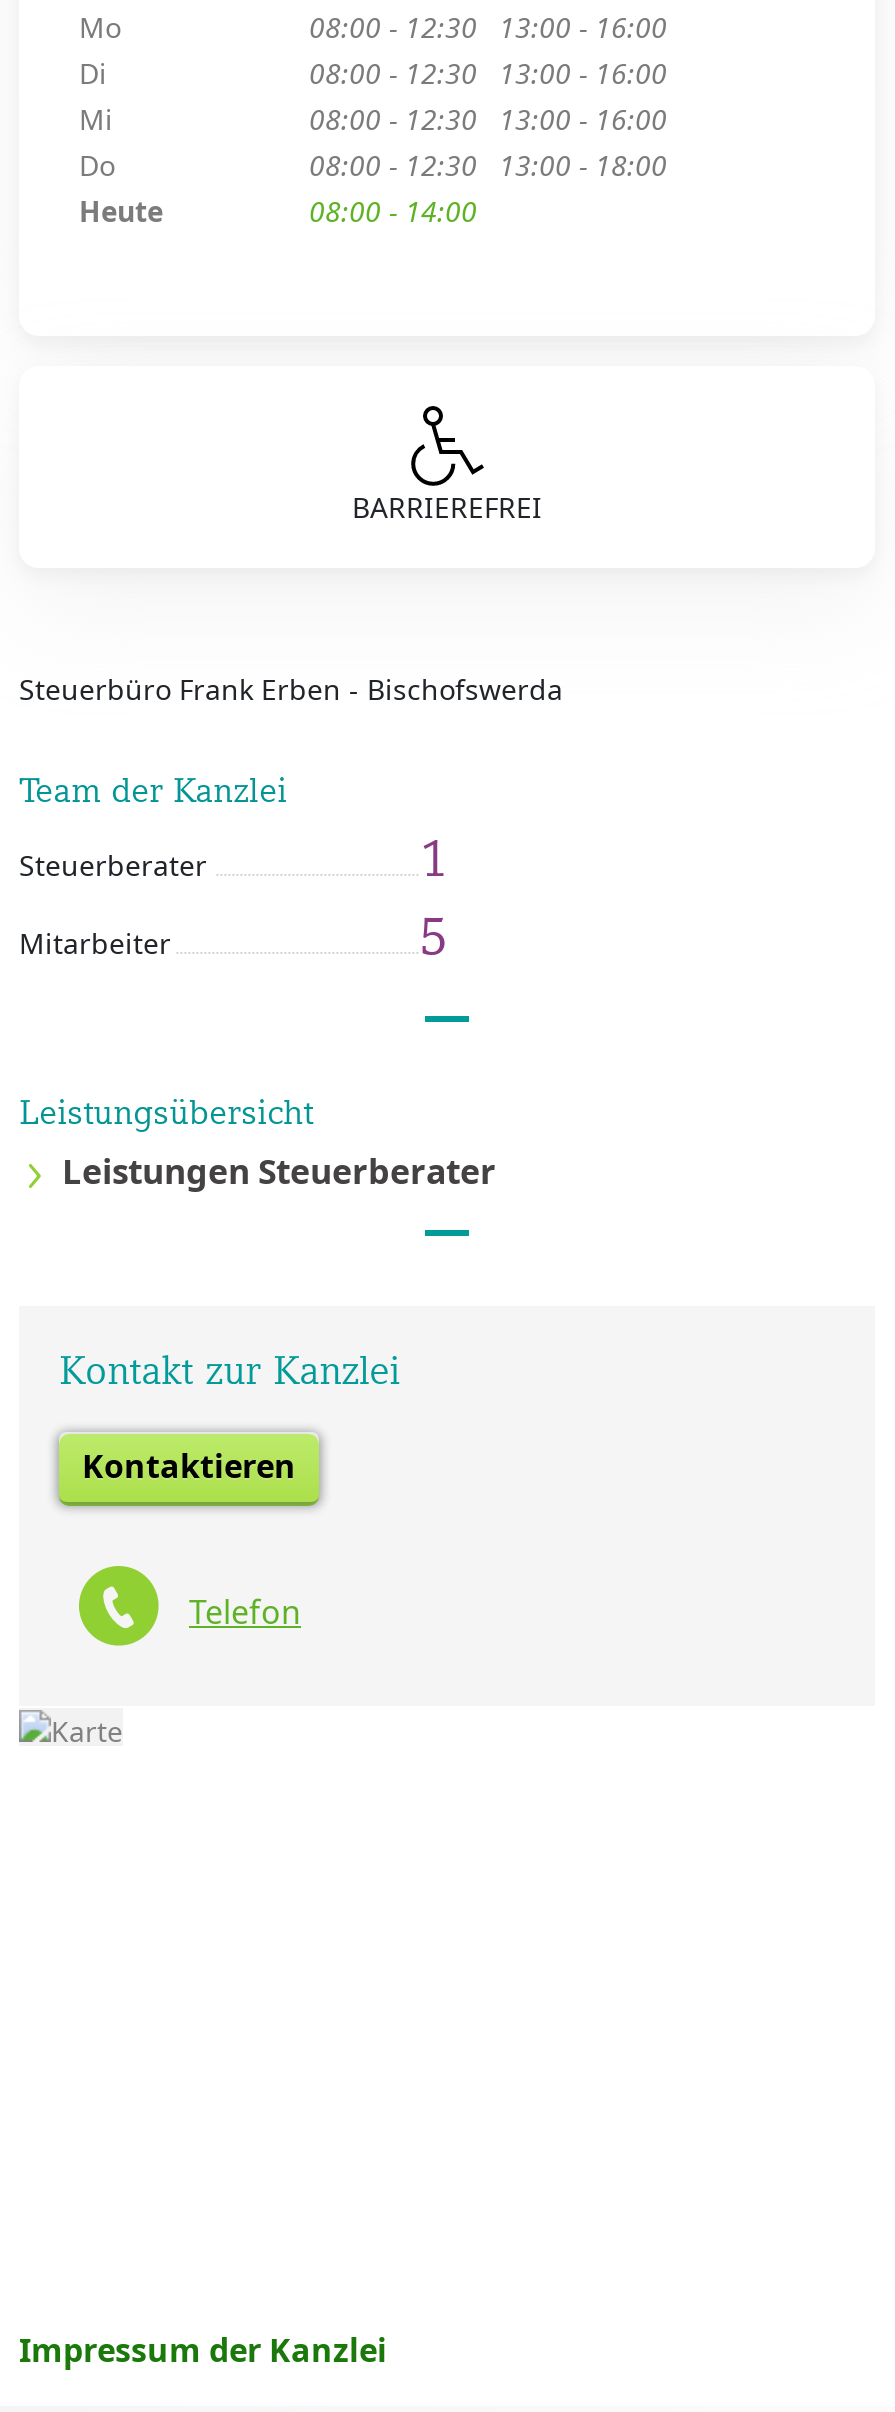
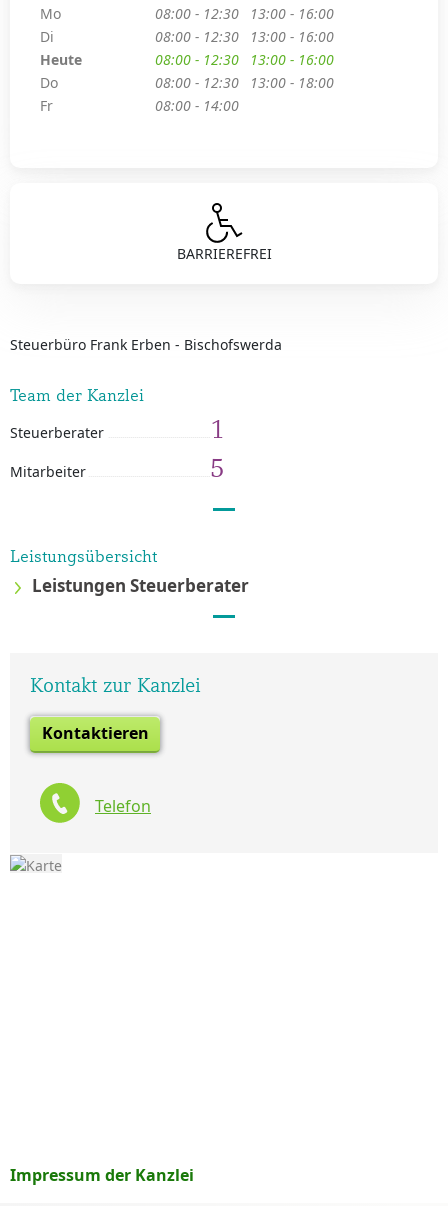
[79,100,113,138] Mi -> none
moved [79,192,163,230] -> [40,50,82,69]: Heute
none -> [40,96,53,115] Fr

